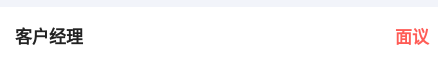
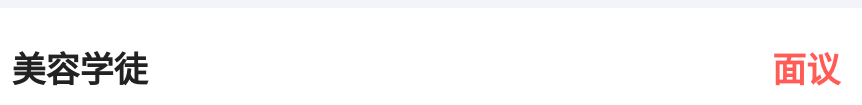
[15,28,83,47] 客户经理 -> [12,52,148,90] 美容学徒

